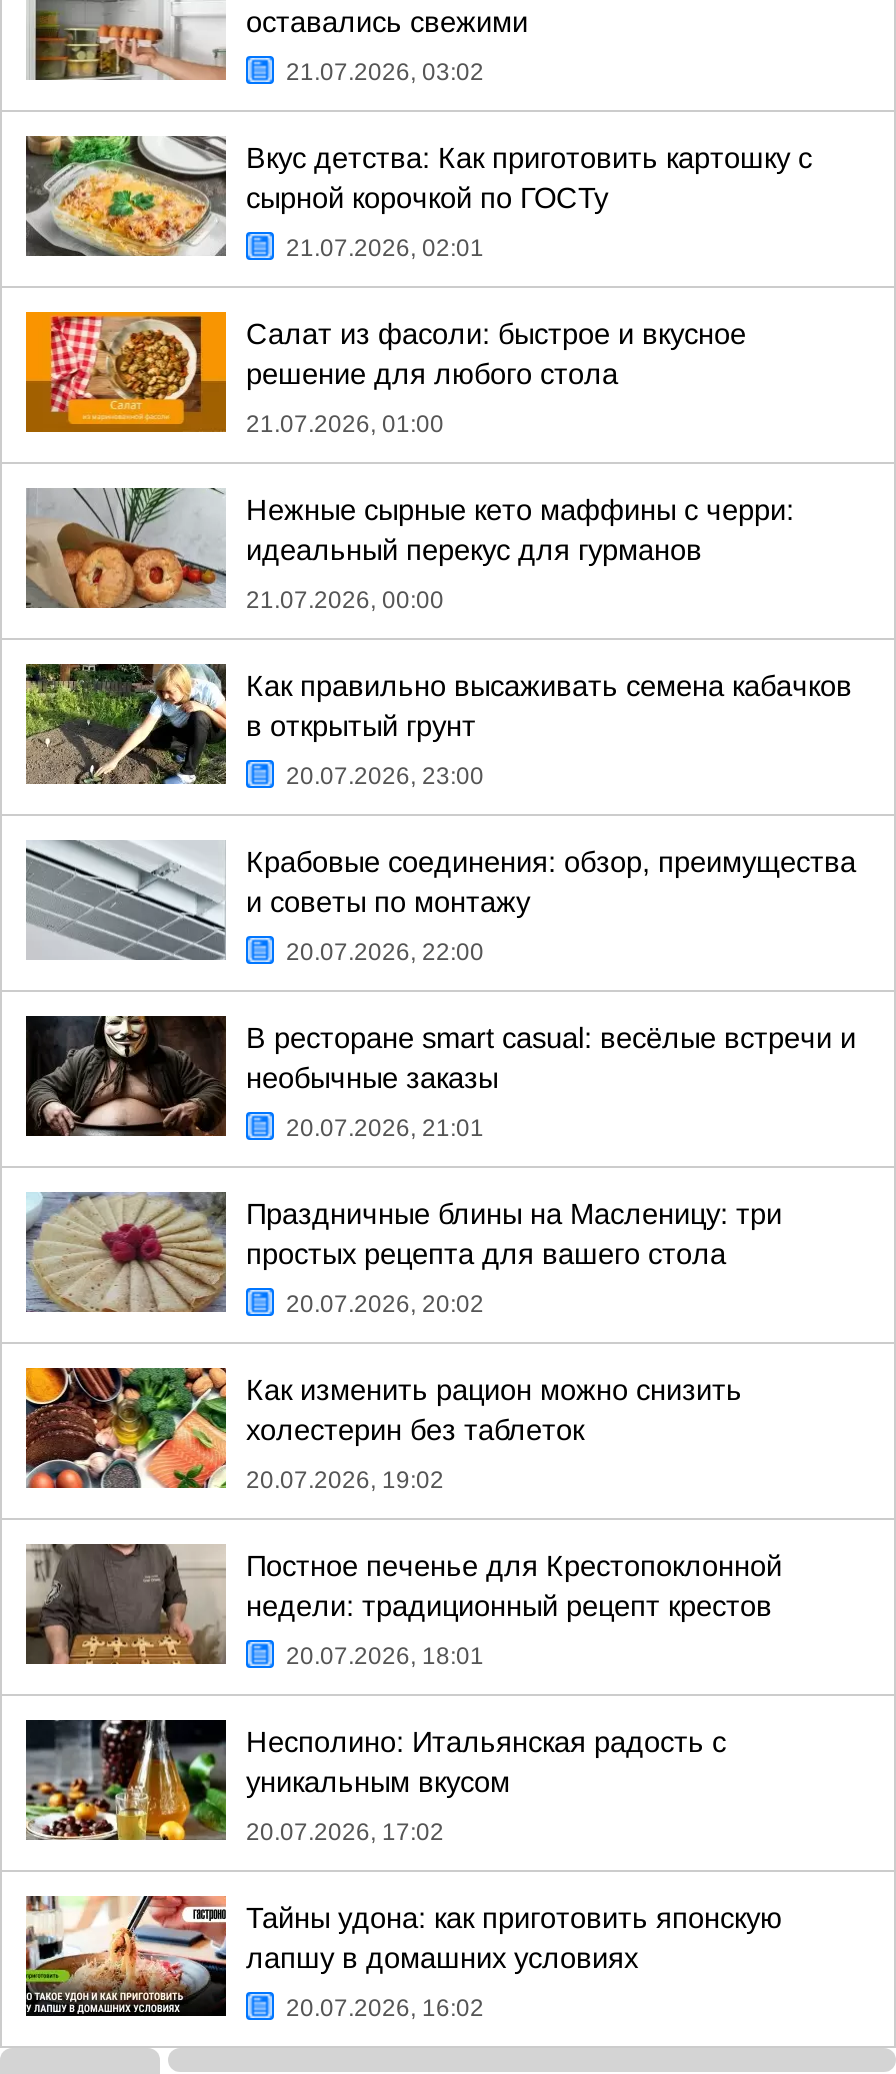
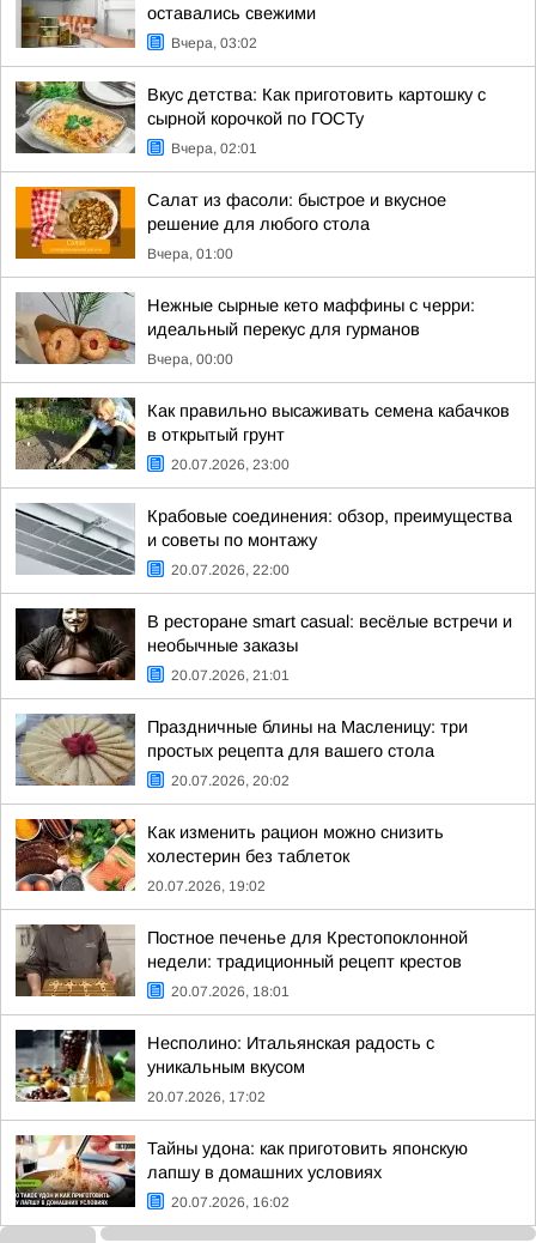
[286,58,484,86] 21.07.2026, 03:02 -> [171,35,257,51] Вчера, 03:02
[286,234,484,262] 21.07.2026, 02:01 -> [171,140,257,157] Вчера, 02:01
[246,410,444,438] 21.07.2026, 01:00 -> [147,245,233,262] Вчера, 01:00
[246,586,444,614] 21.07.2026, 00:00 -> [147,351,233,368] Вчера, 00:00

